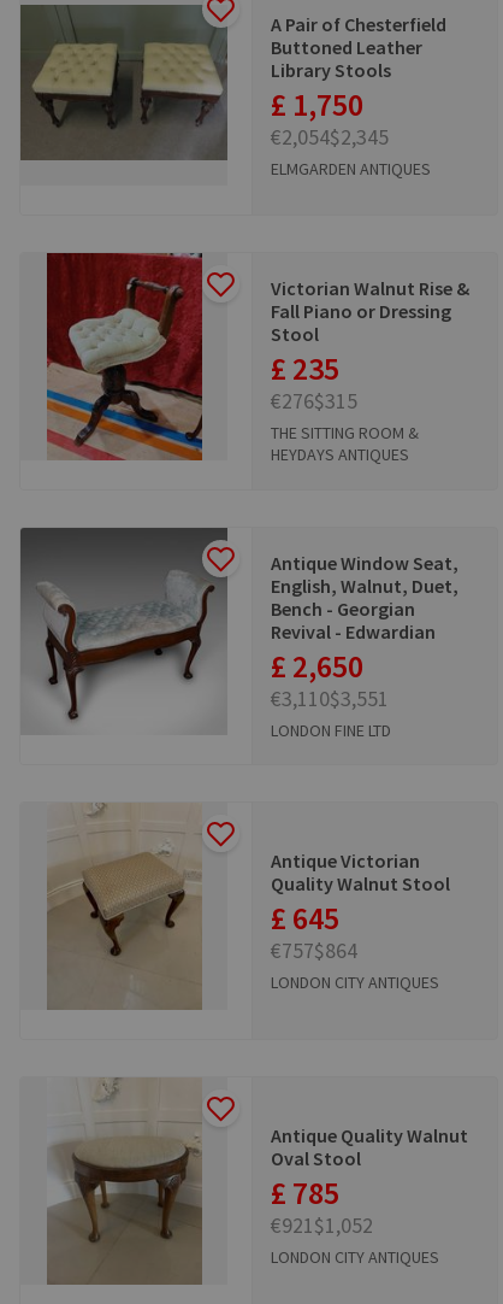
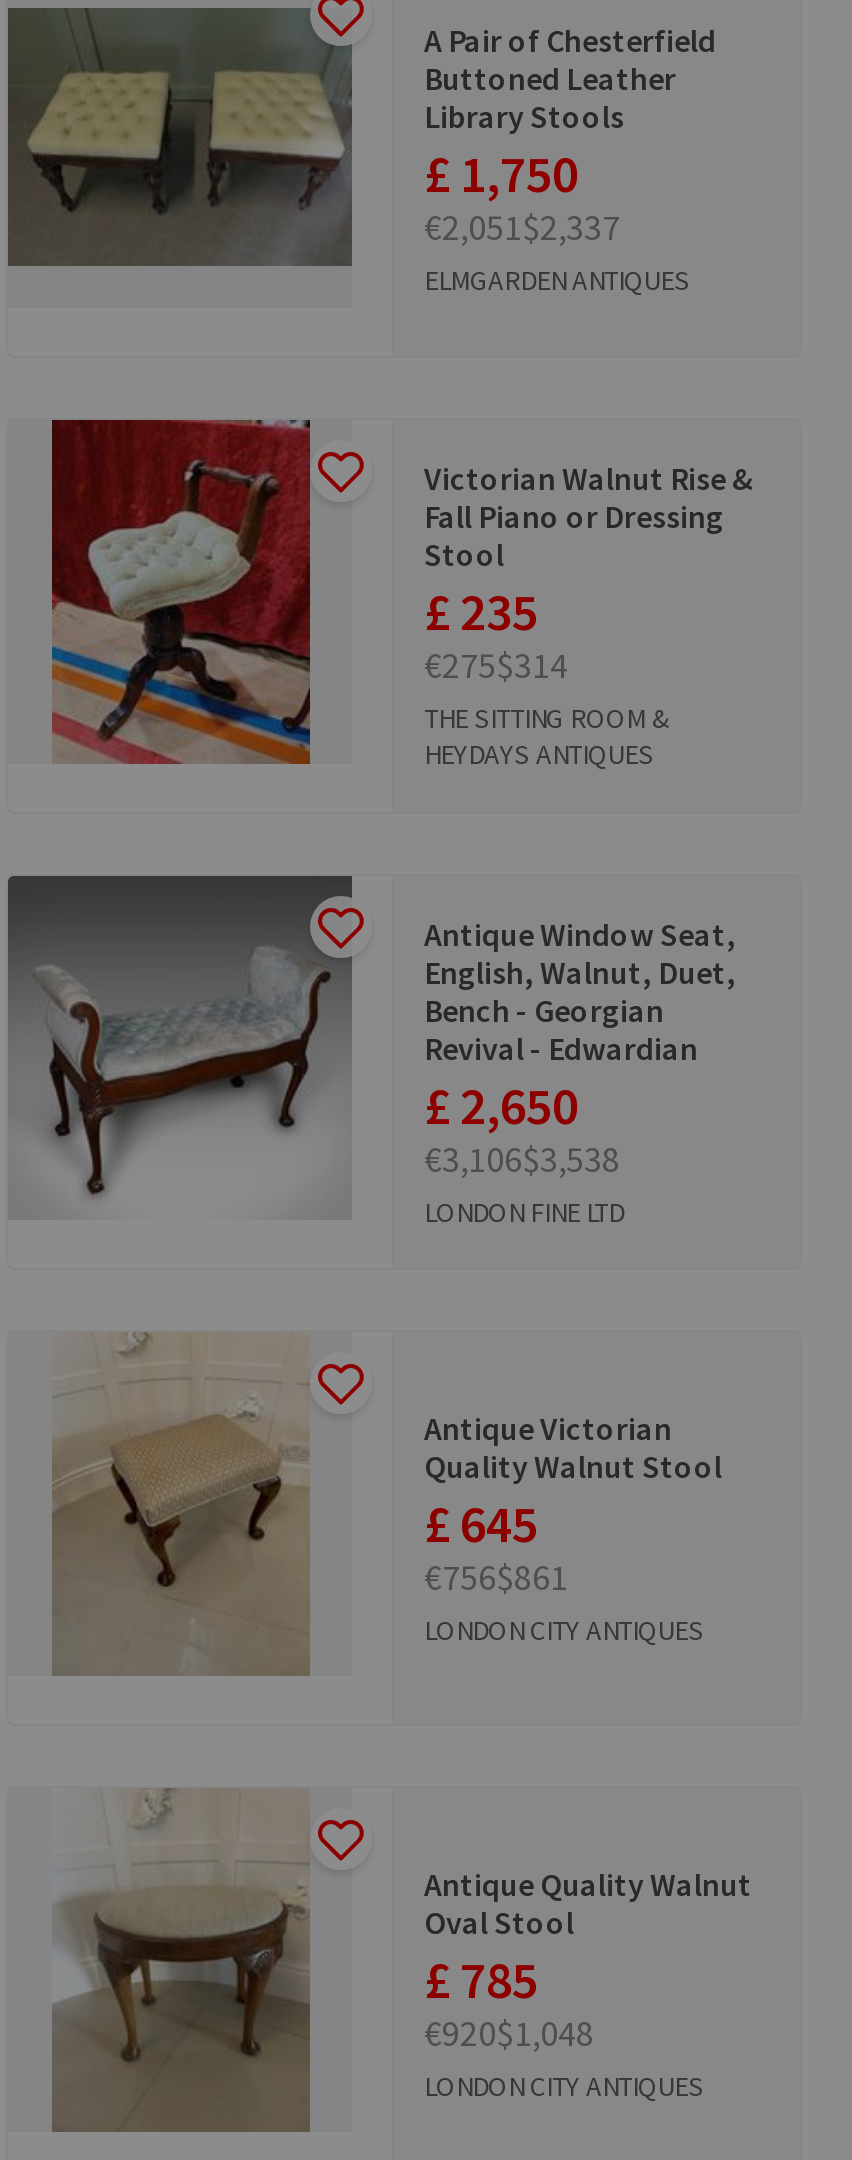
[271,123,389,151] €2,054$2,345 -> [424,204,620,250] €2,051$2,337
[271,387,357,415] €276$315 -> [424,642,568,688] €275$314
[271,684,389,712] €3,110$3,551 -> [424,1135,620,1181] €3,106$3,538
[271,936,357,964] €757$864 -> [424,1553,568,1599] €756$861
[271,1211,373,1238] €921$1,052 -> [424,2009,594,2055] €920$1,048

